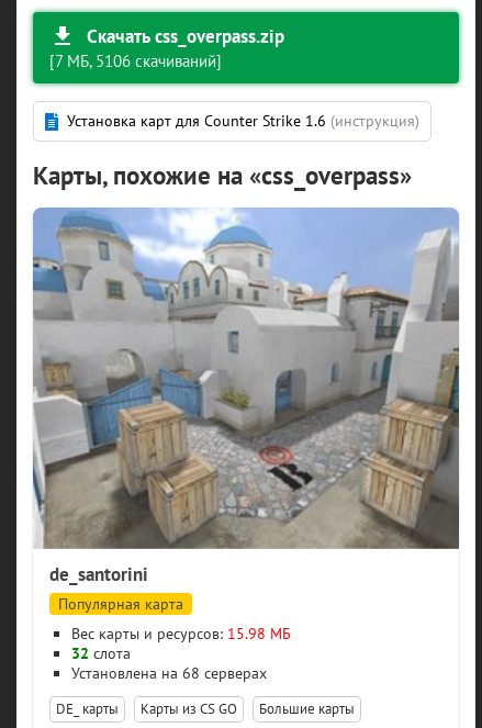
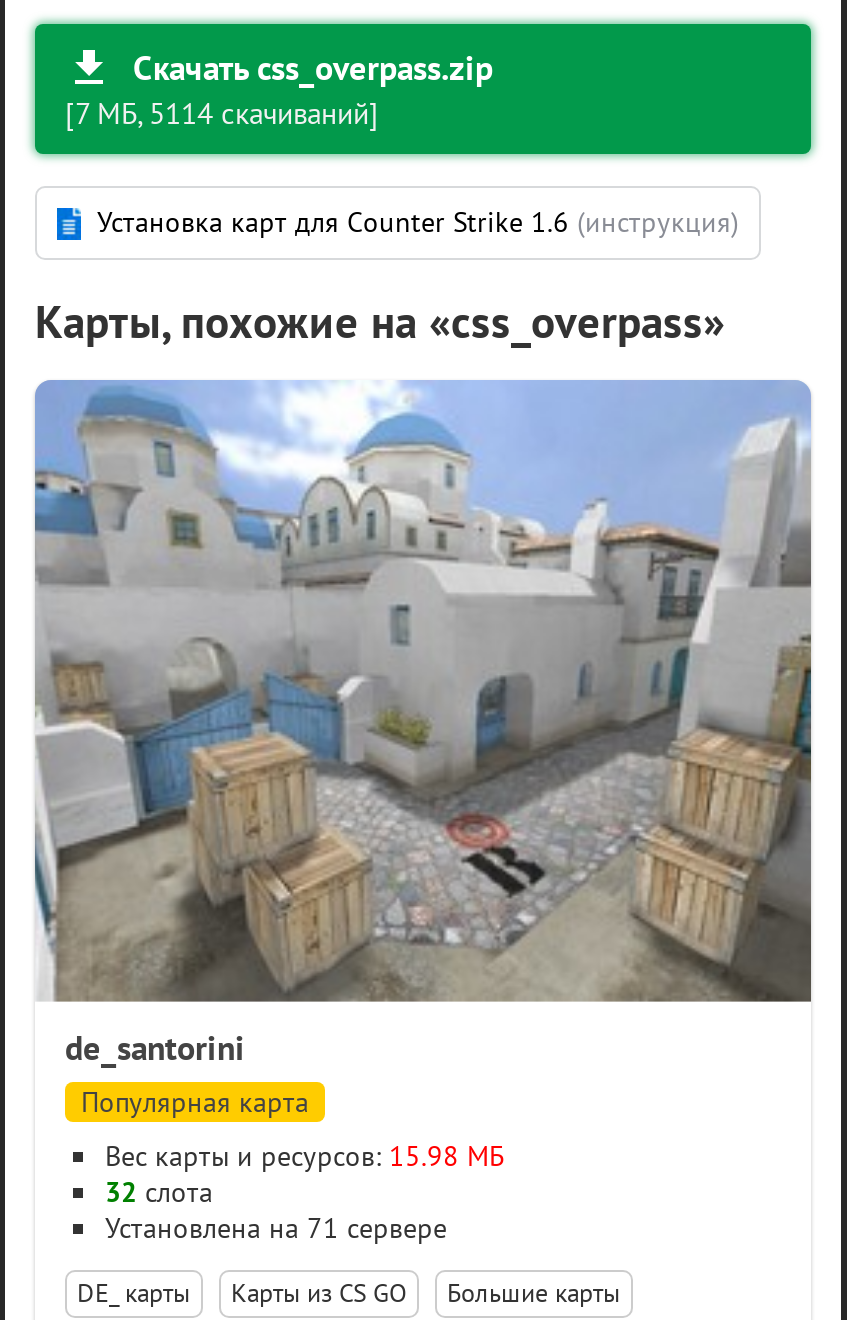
[49,51,222,71] [7 МБ, 5106 скачиваний] -> [65,94,379,132] [7 МБ, 5114 скачиваний]
[182,664,267,683] 68 серверах -> [307,1211,447,1247] 71 сервере

